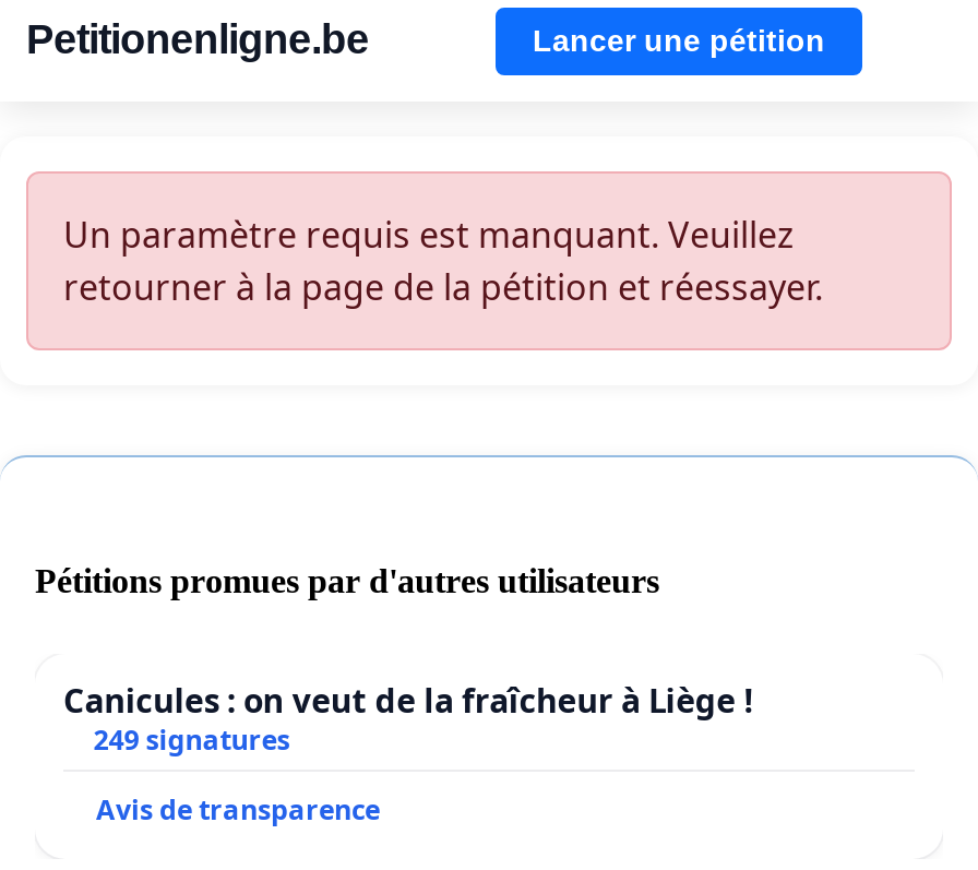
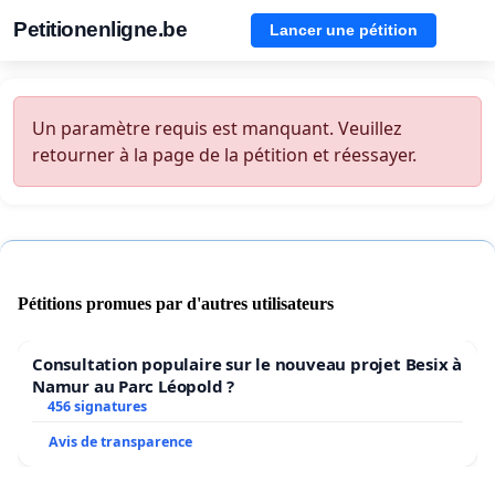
[63,679,752,759] Canicules : on veut de la fraîcheur à Liège ! | 249 signatures -> [32,353,462,416] Consultation populaire sur le nouveau projet Besix à | Namur au Parc Léopold ? | 456 signatures

